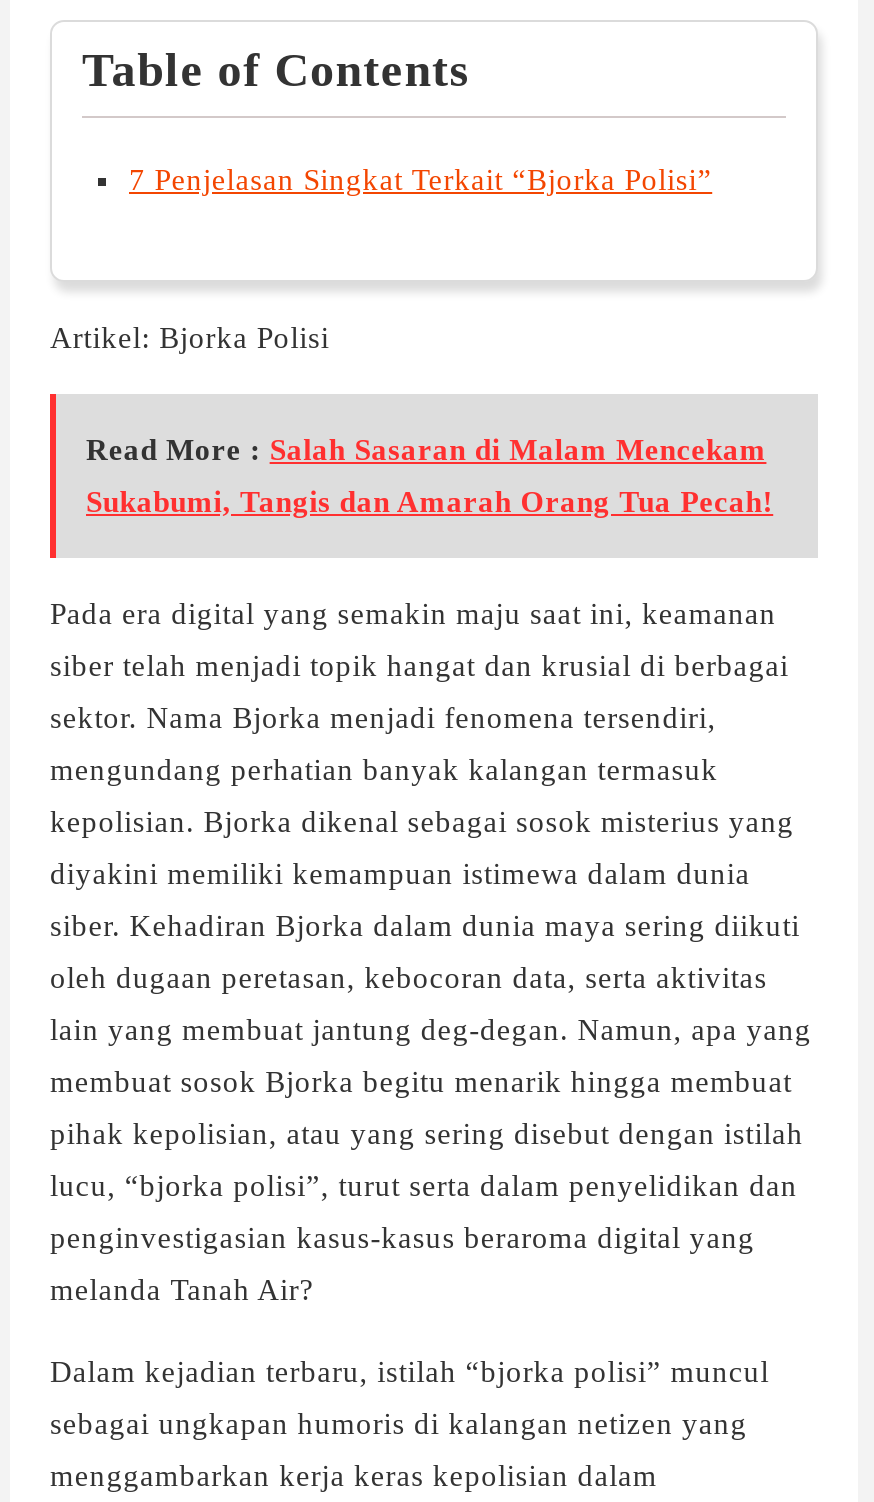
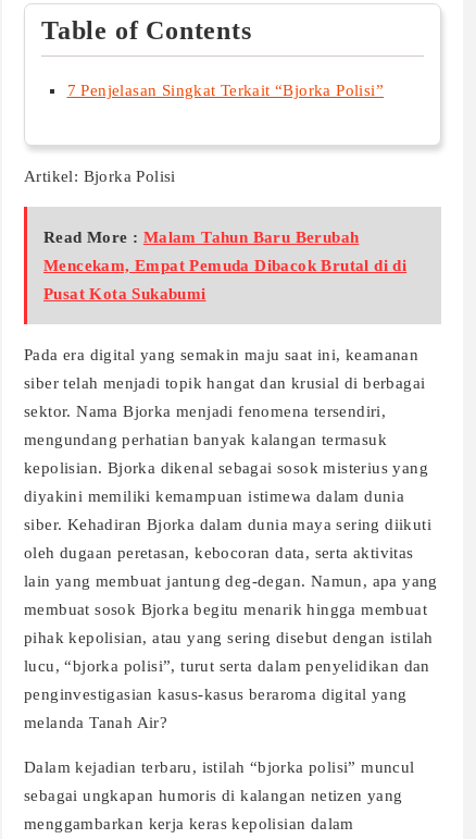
[86,434,773,518] Read More : Salah Sasaran di Malam Mencekam | Sukabumi, Tangis dan Amarah Orang Tua Pecah! -> [43,229,407,303] Read More : Malam Tahun Baru Berubah | Mencekam, Empat Pemuda Dibacok Brutal di di | Pusat Kota Sukabumi

